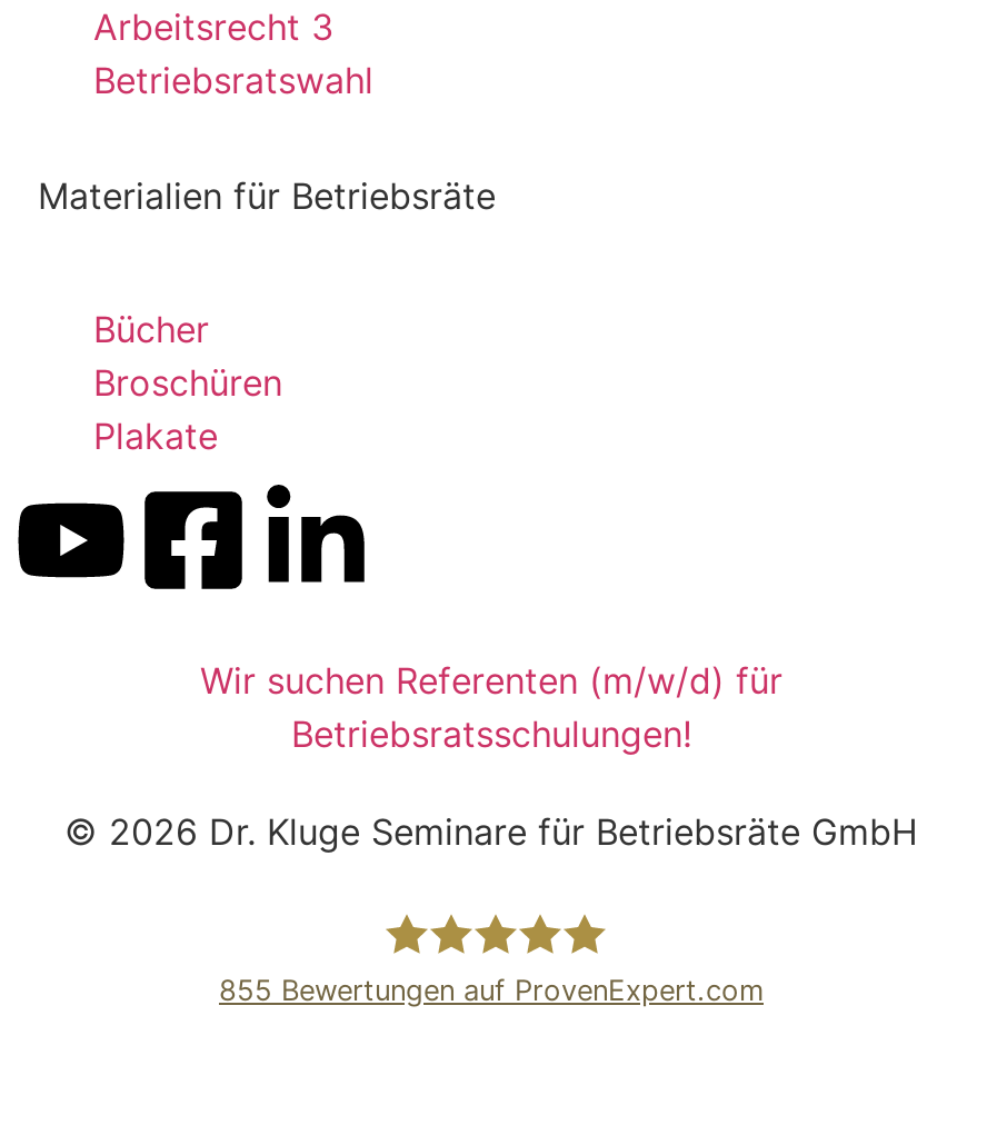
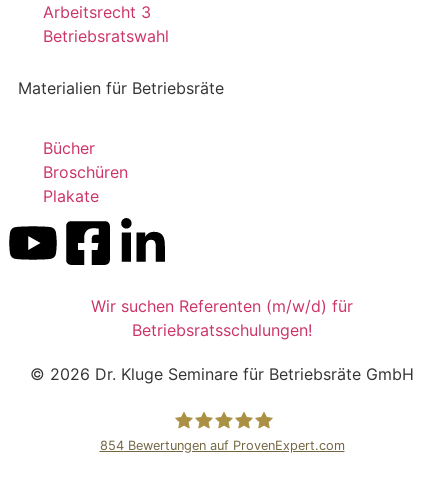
[219,974,764,1007] 855 Bewertungen auf ProvenExpert.com -> [99,438,344,453] 854 Bewertungen auf ProvenExpert.com

